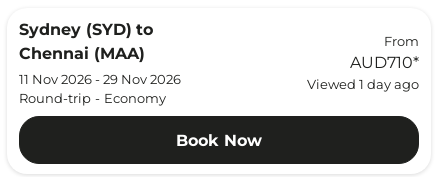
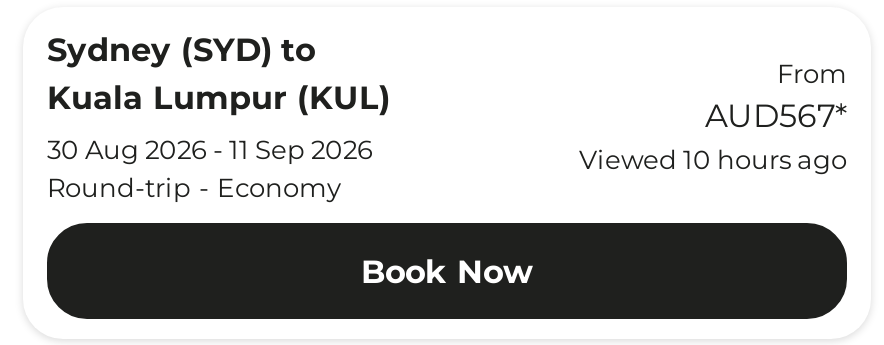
[19,44,181,87] Chennai (MAA) | 11 Nov 2026 - 29 Nov 2026 -> [47,79,391,165] Kuala Lumpur (KUL) | 30 Aug 2026 - 11 Sep 2026
[307,53,419,92] AUD710* | Viewed 1 day ago -> [579,97,847,175] AUD567* | Viewed 10 hours ago

